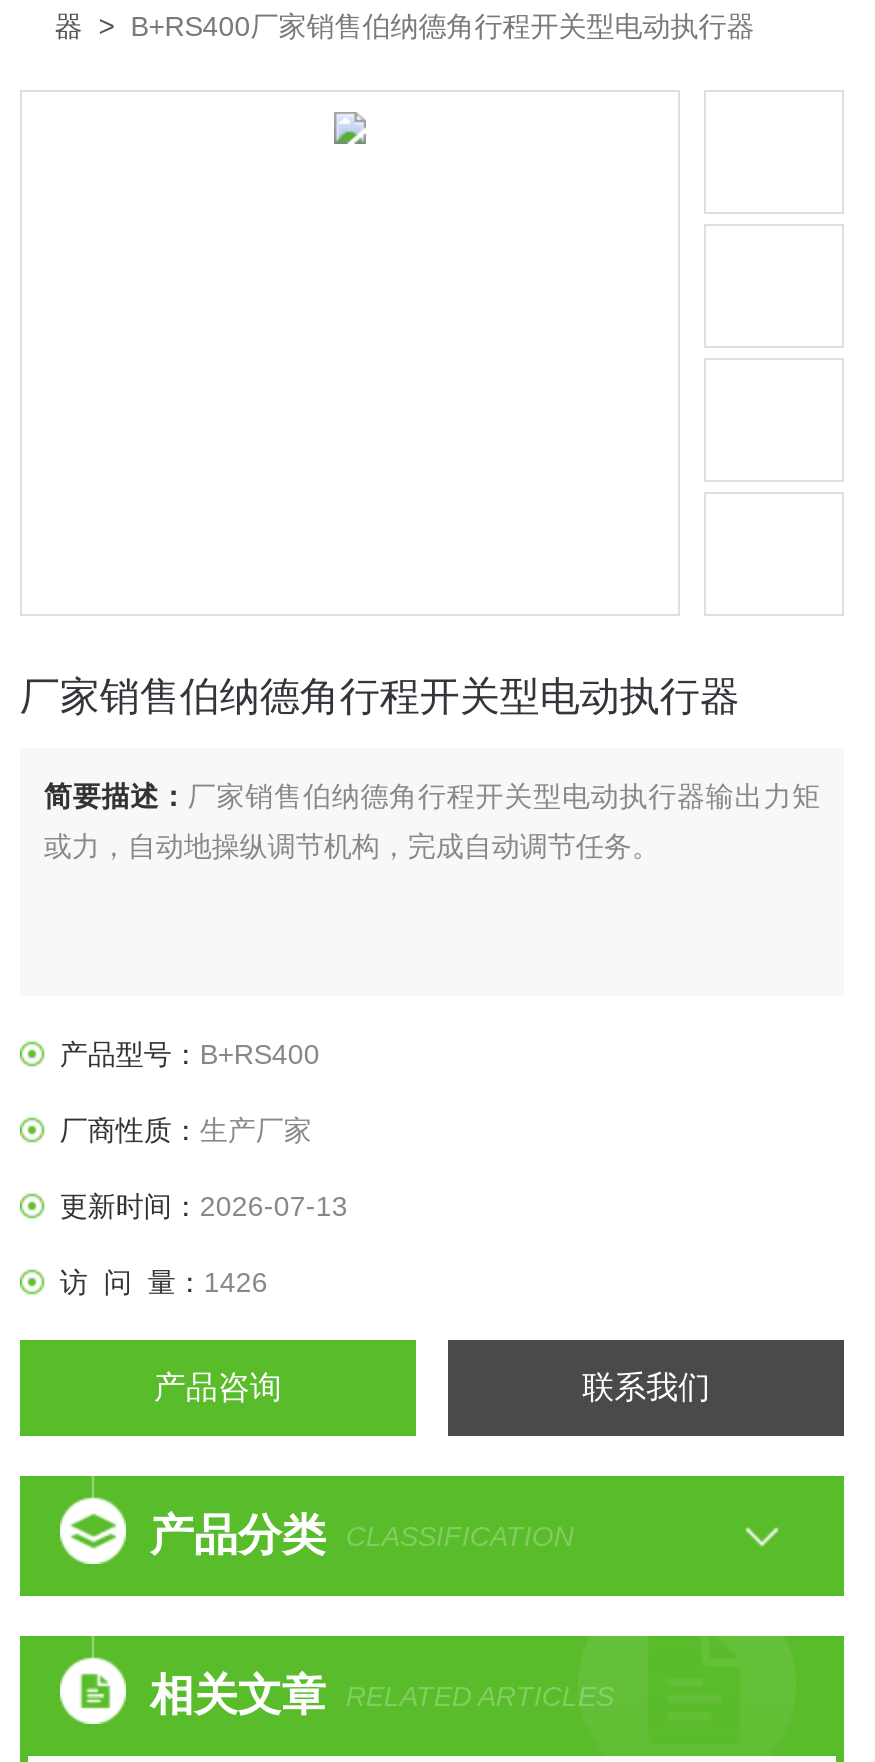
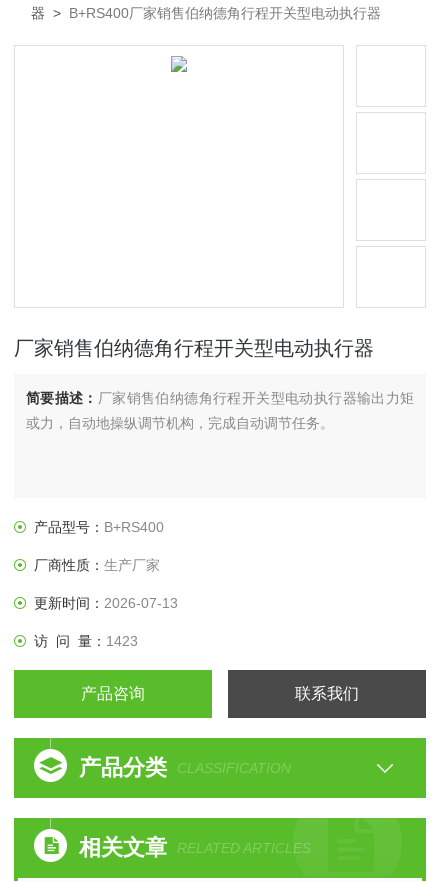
[60,1265,268,1297] 访 问 量：1426 -> [34,632,138,648] 访 问 量：1423

